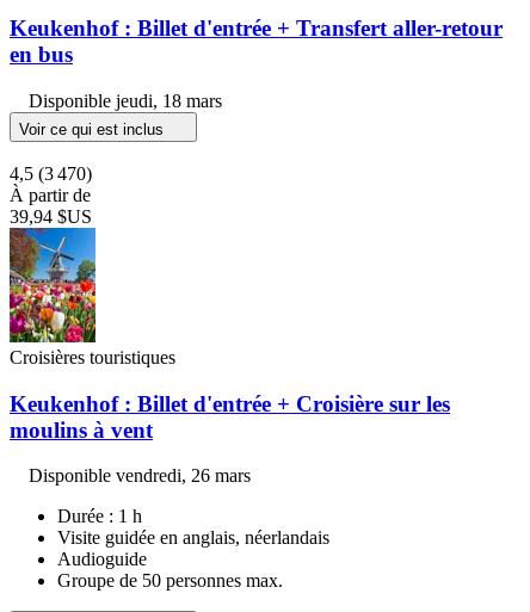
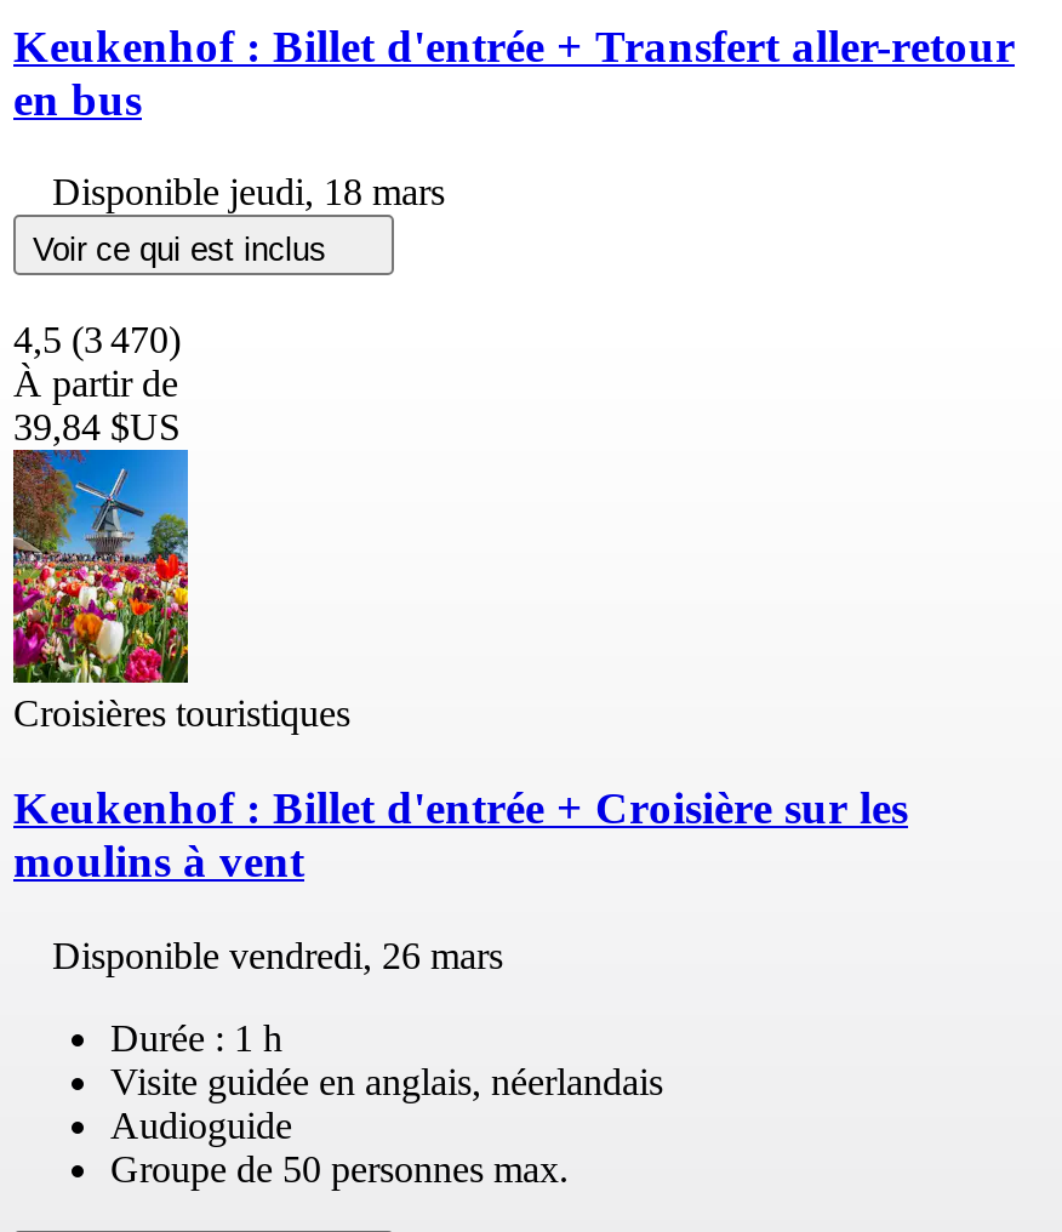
[10,206,92,226] 39,94 $US -> [13,407,181,448] 39,84 $US

